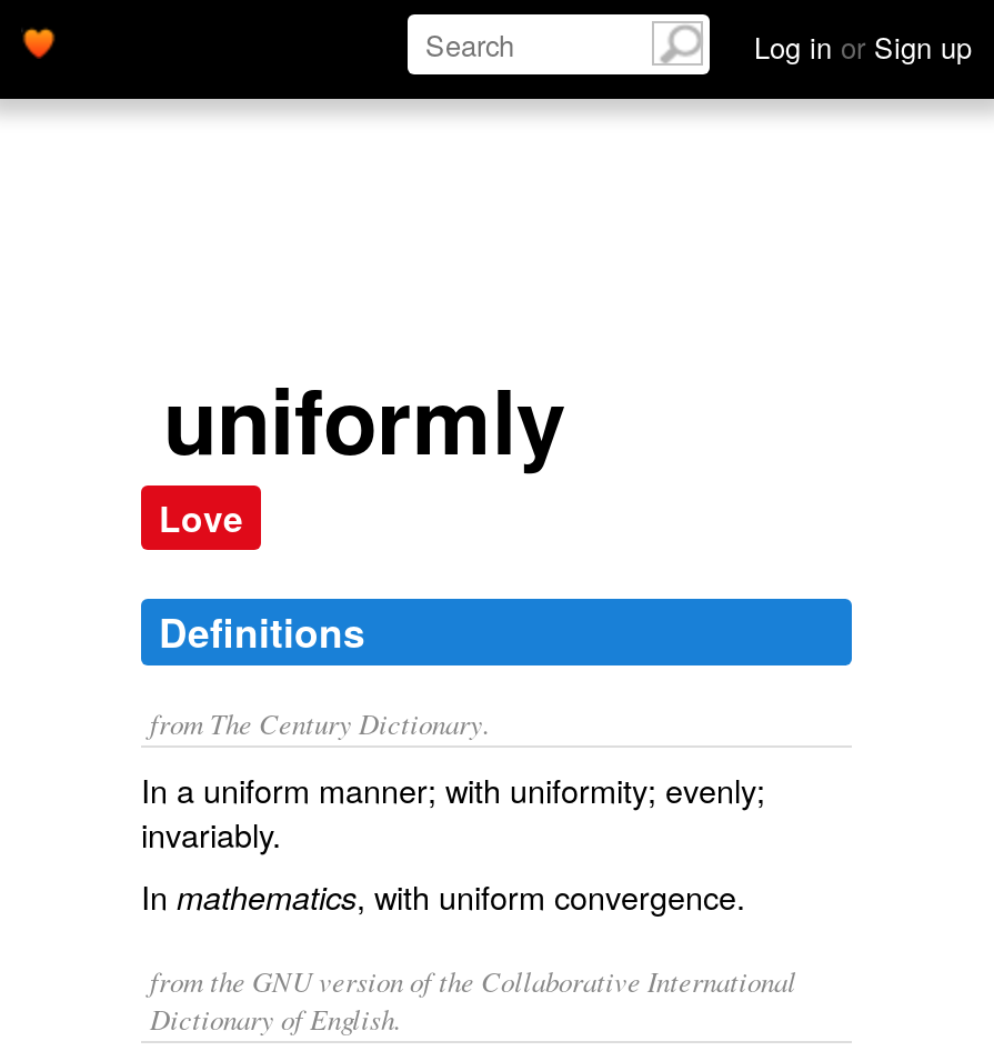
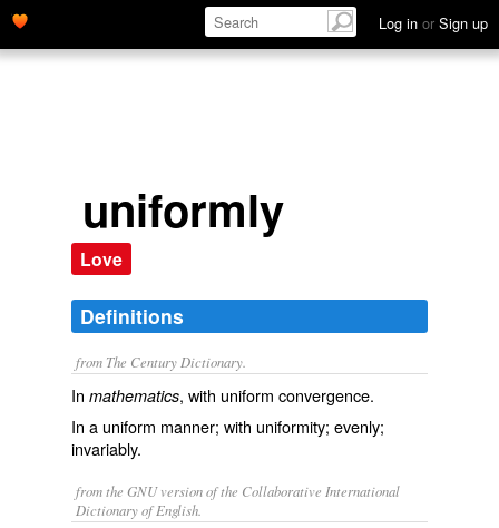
moved [141,765,765,857] -> [71,414,384,460]: In a uniform manner; with uniformity; evenly; | invariably.
moved [141,872,745,919] -> [71,383,374,407]: In mathematics, with uniform convergence.

